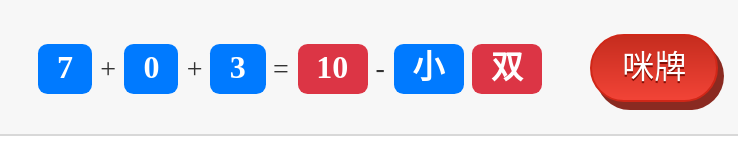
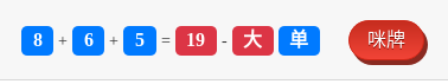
[57,50,73,84] 7 -> [33,30,42,50] 8
[143,50,159,84] 0 -> [84,30,93,50] 6
[230,50,246,84] 3 -> [135,30,144,50] 5
[316,50,348,84] 10 -> [186,30,205,50] 19
[413,50,523,84] 小 | 双 -> [243,30,309,50] 大 | 单

